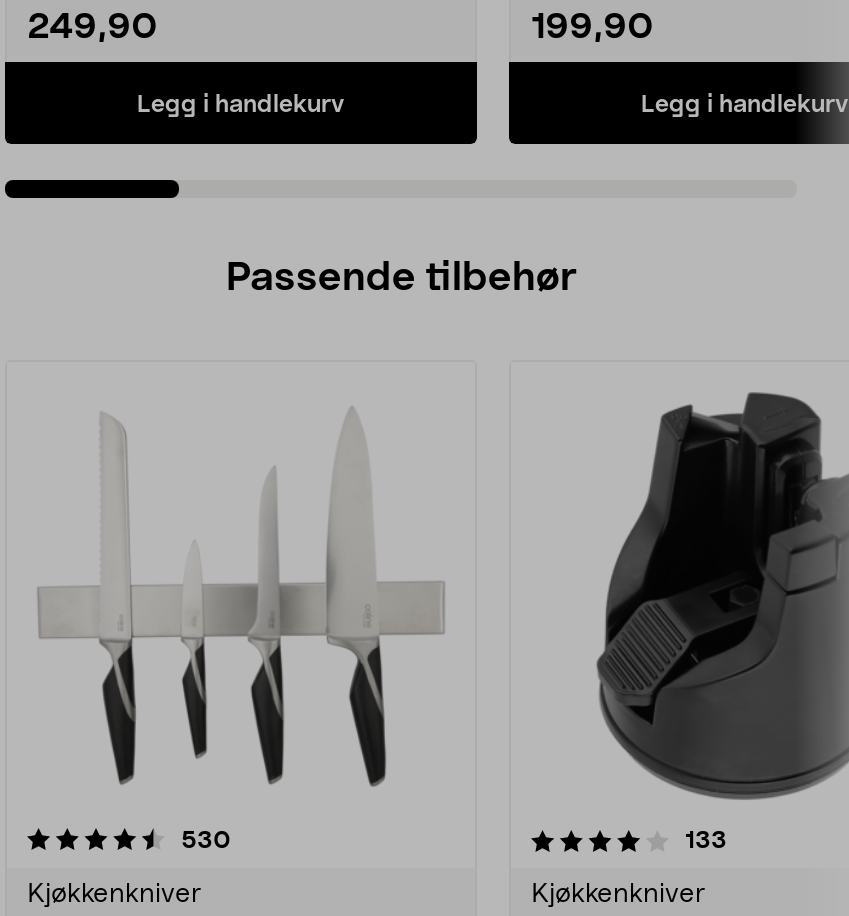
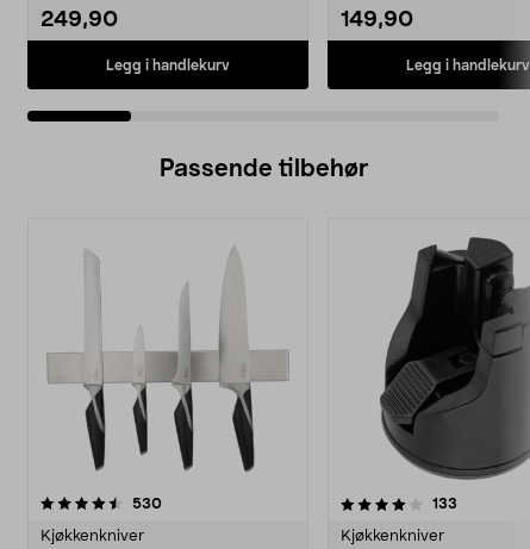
[531,10,653,46] 199,90 -> [341,10,413,31] 149,90

